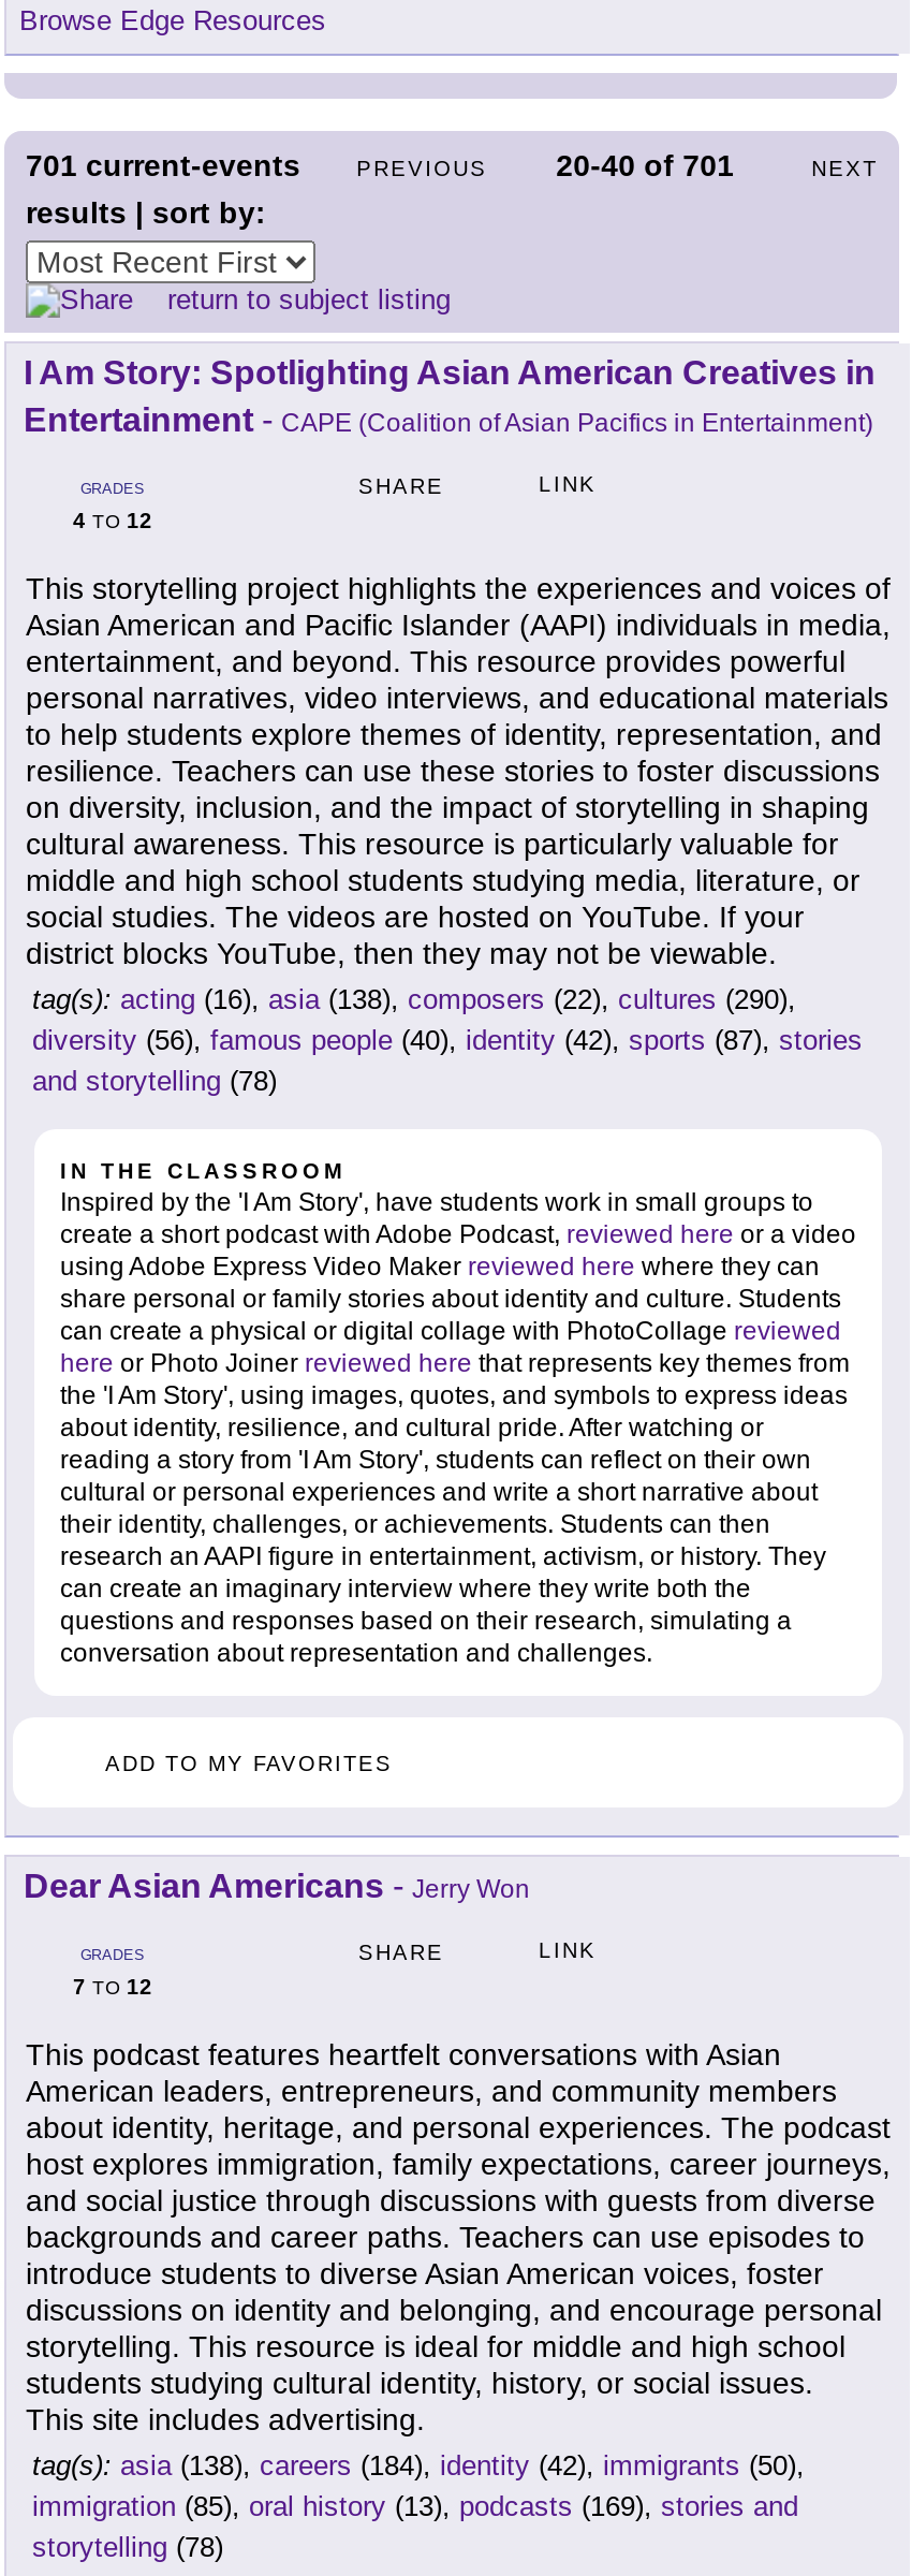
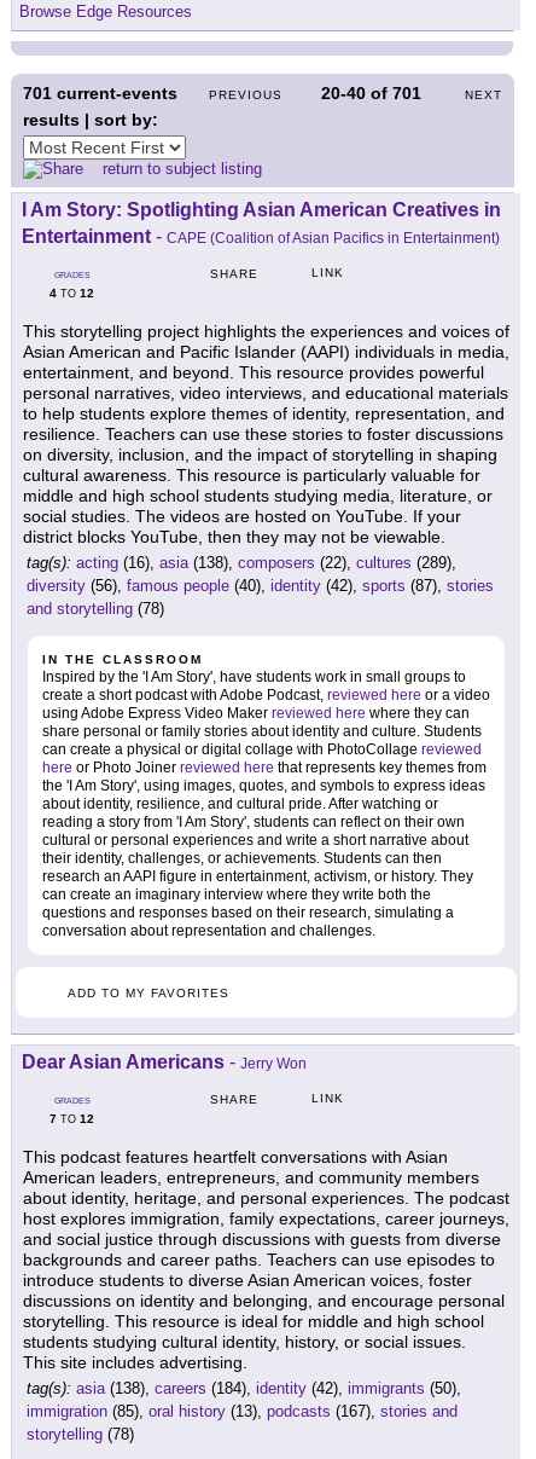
[32,984,796,1016] tag(s): acting (16), asia (138), composers (22), cultures (290), -> [27,554,456,572] tag(s): acting (16), asia (138), composers (22), cultures (289),
[32,2491,798,2523] immigration (85), oral history (13), podcasts (169), stories and -> [27,1403,458,1421] immigration (85), oral history (13), podcasts (167), stories and

